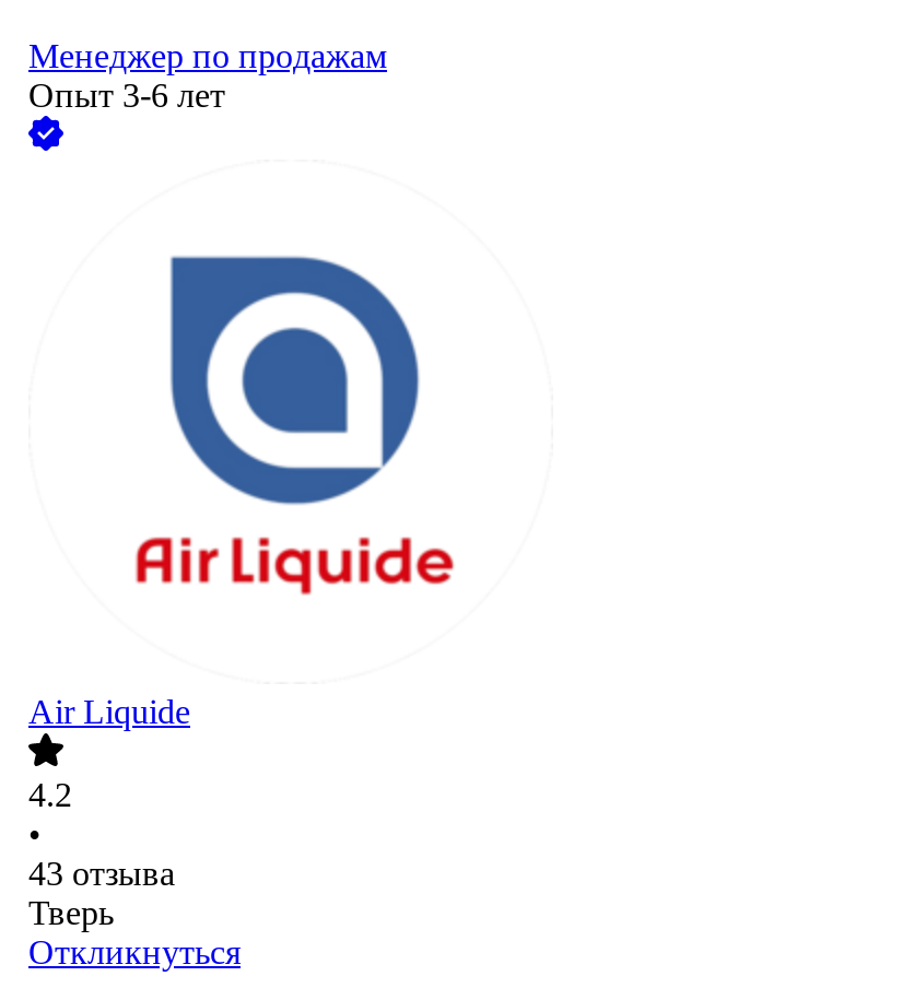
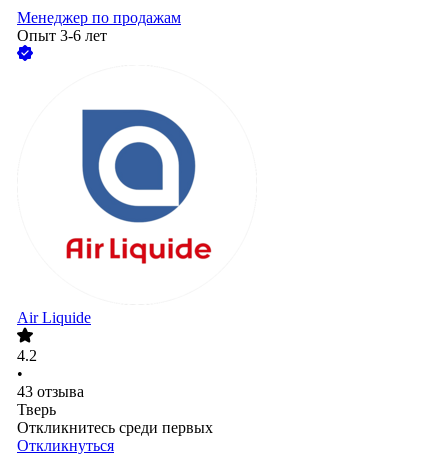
none -> [17,419,213,436] Откликнитесь среди первых

